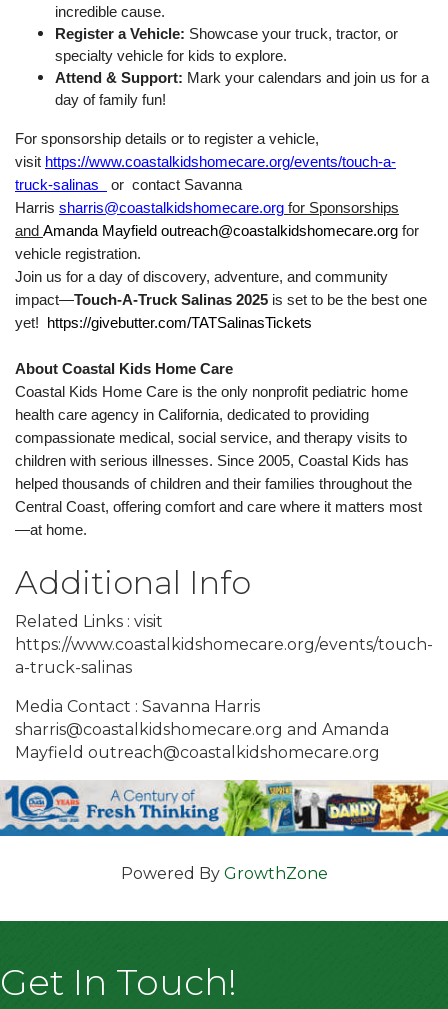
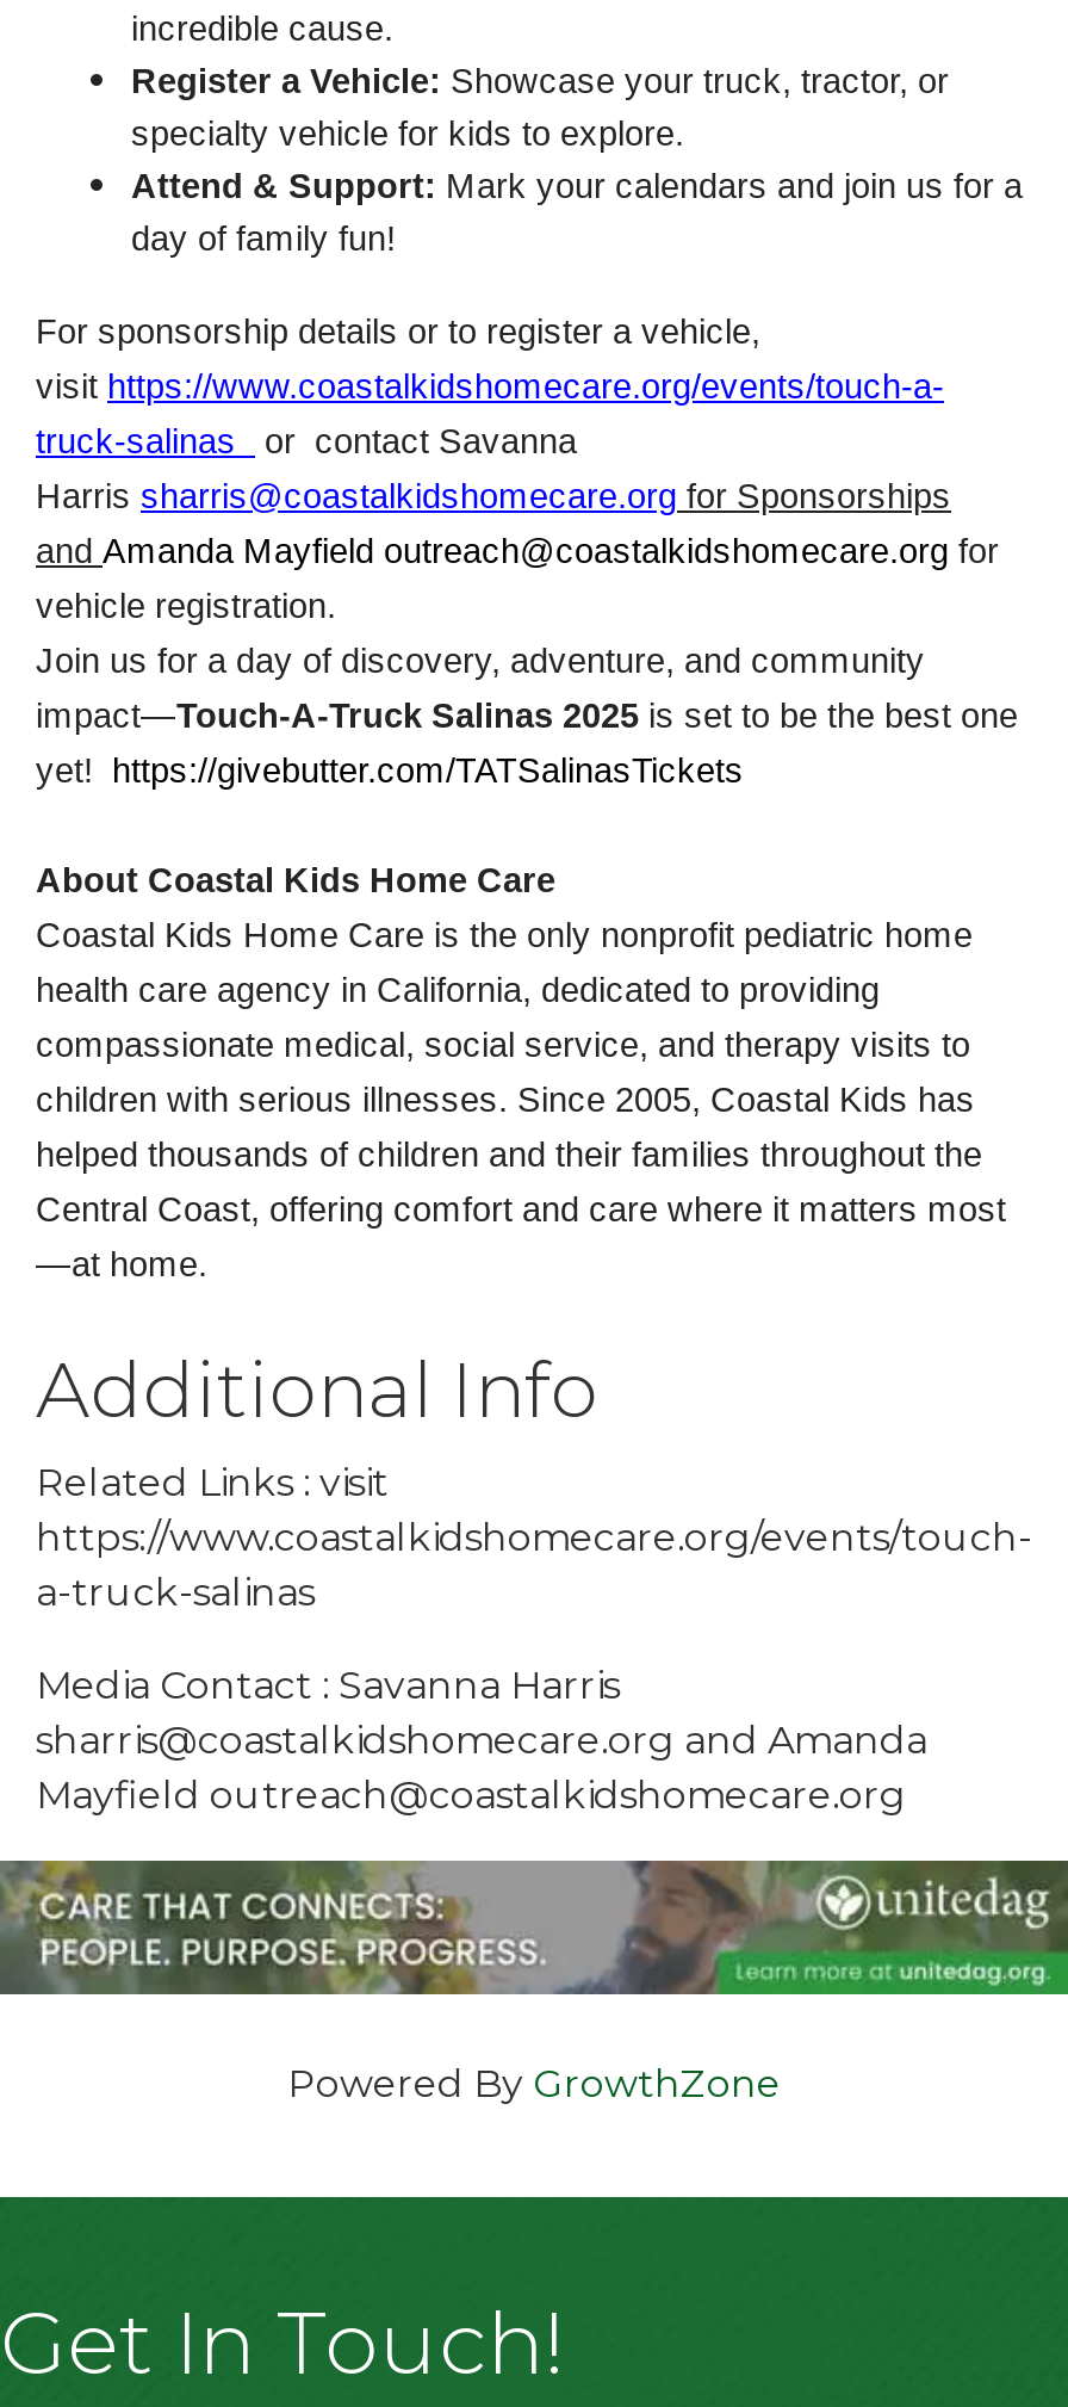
[3,779,445,837] [image] -> [7,1858,1061,1997] [image]

